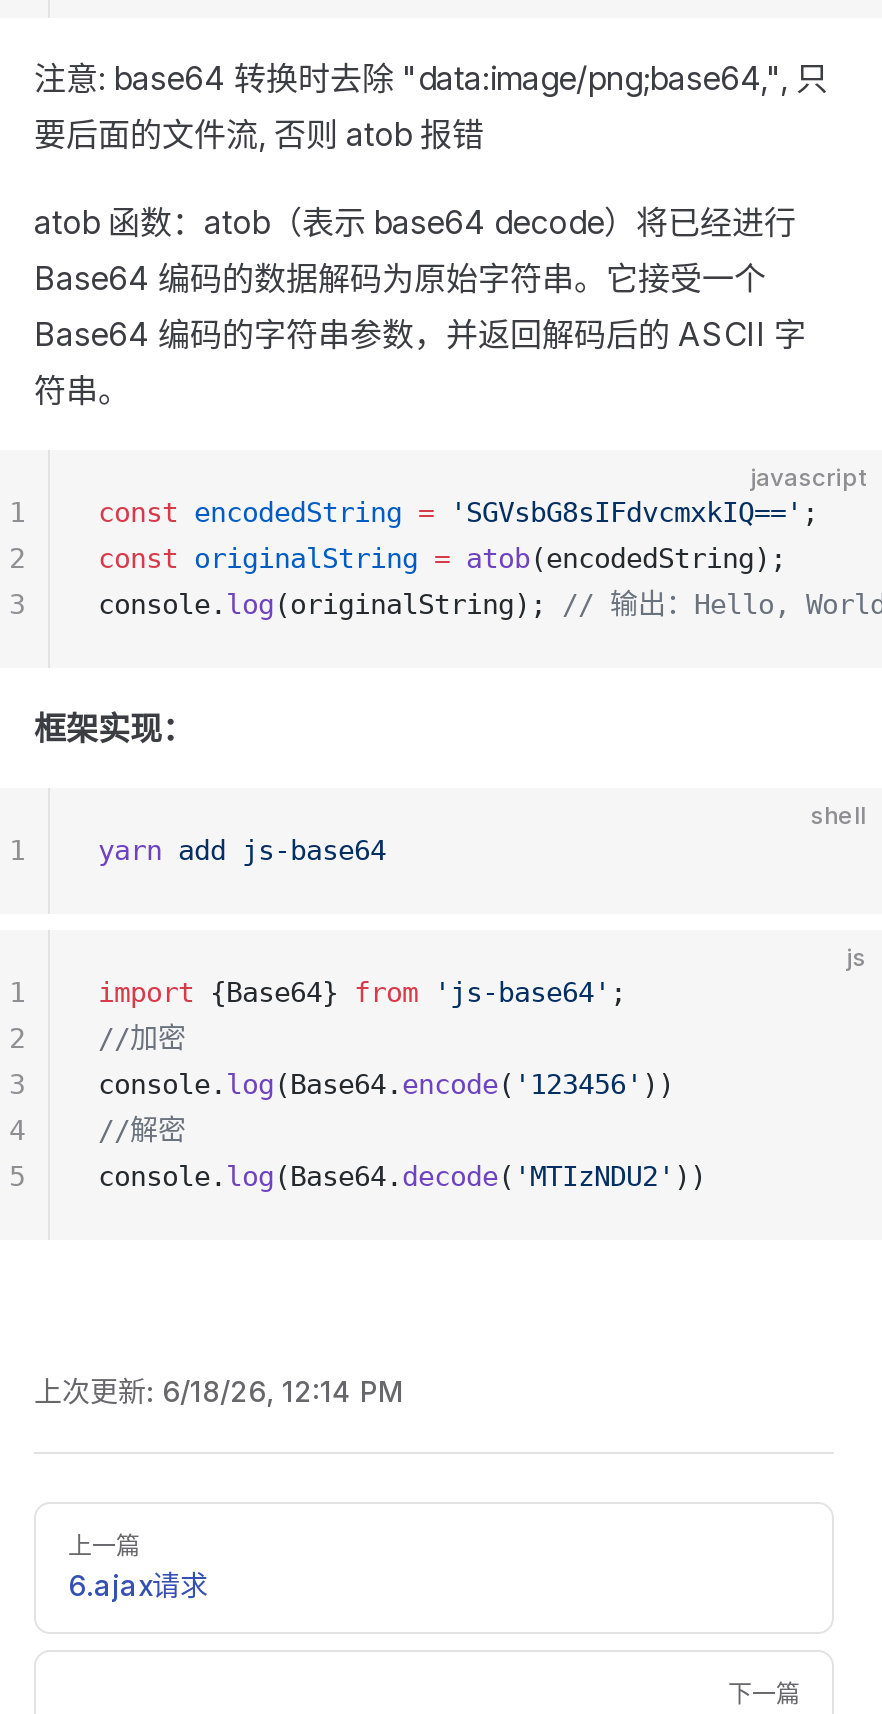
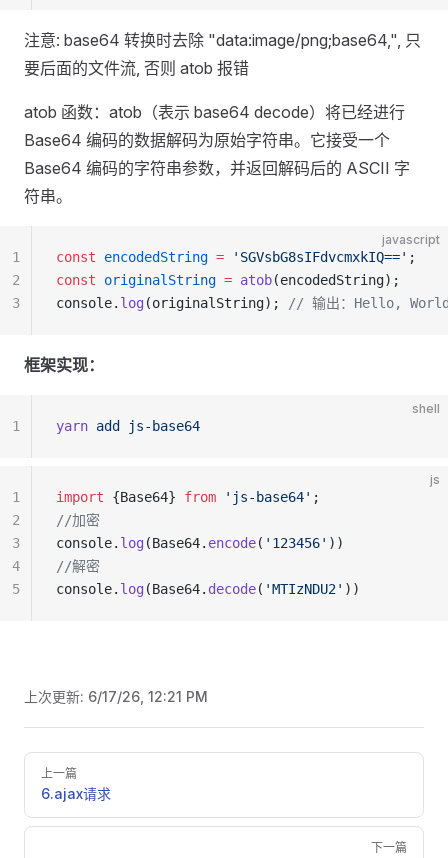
[34,1374,404,1408] 上次更新: 6/18/26, 12:14 PM -> [24,688,208,705] 上次更新: 6/17/26, 12:21 PM

